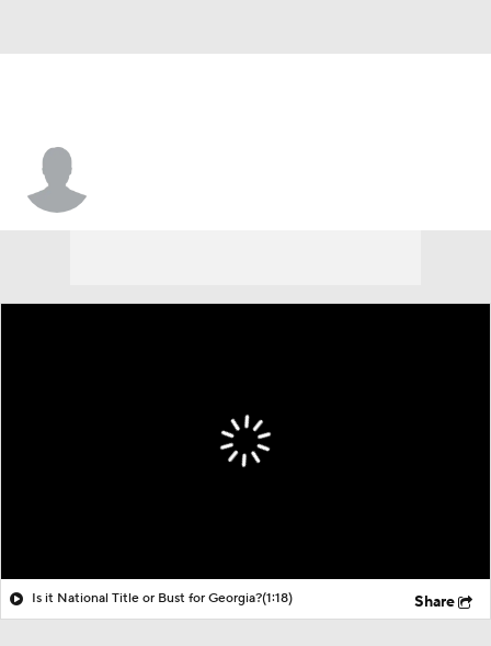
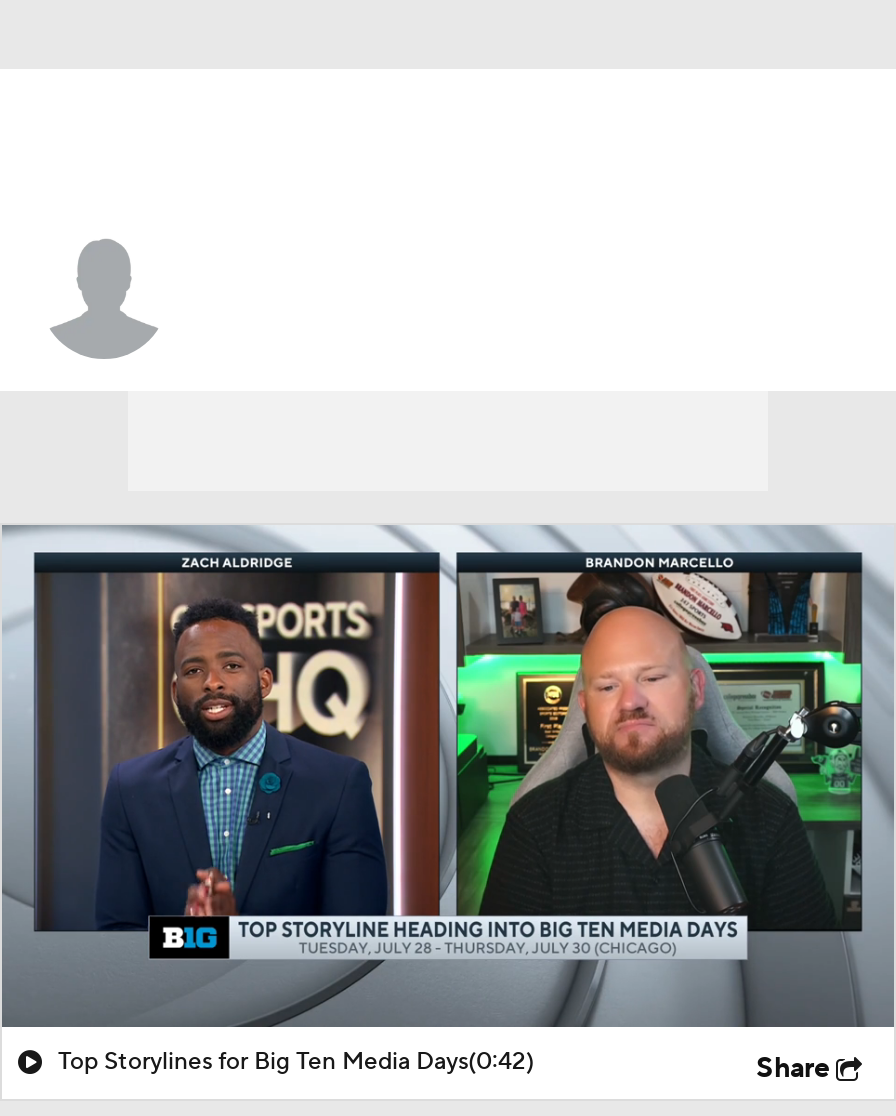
none -> [6,525,890,1029] [image]
[32,590,293,606] Is it National Title or Bust for Georgia?(1:18) -> [58,1047,534,1077] Top Storylines for Big Ten Media Days(0:42)

